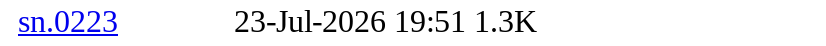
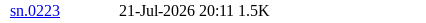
[234,5,538,39] 23-Jul-2026 19:51 1.3K -> [119,2,270,19] 21-Jul-2026 20:11 1.5K

